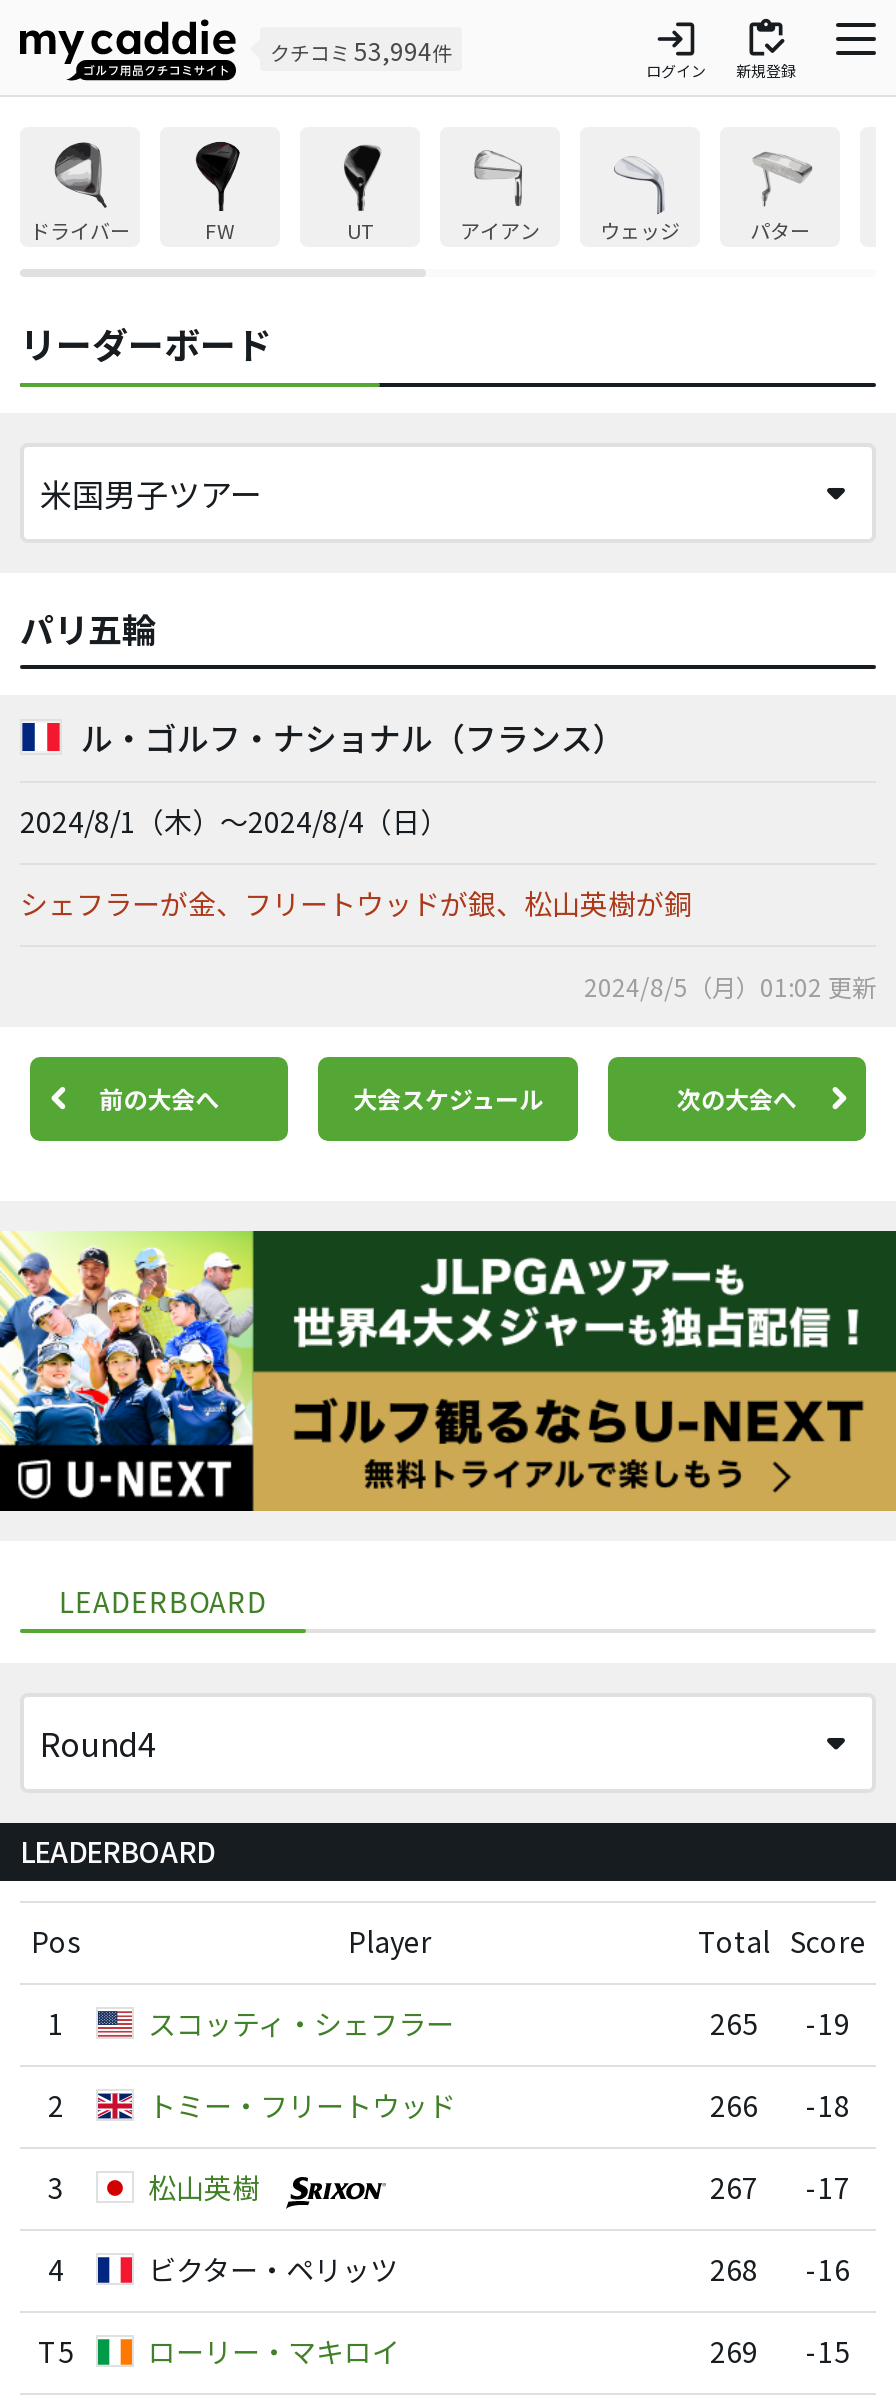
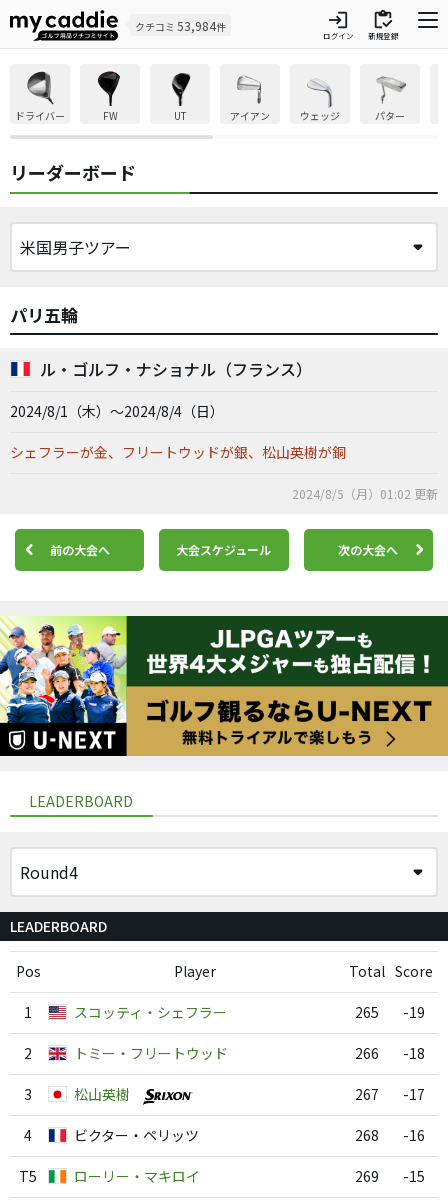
[270,33,452,67] クチコミ53,994件 -> [135,17,226,34] クチコミ53,984件

